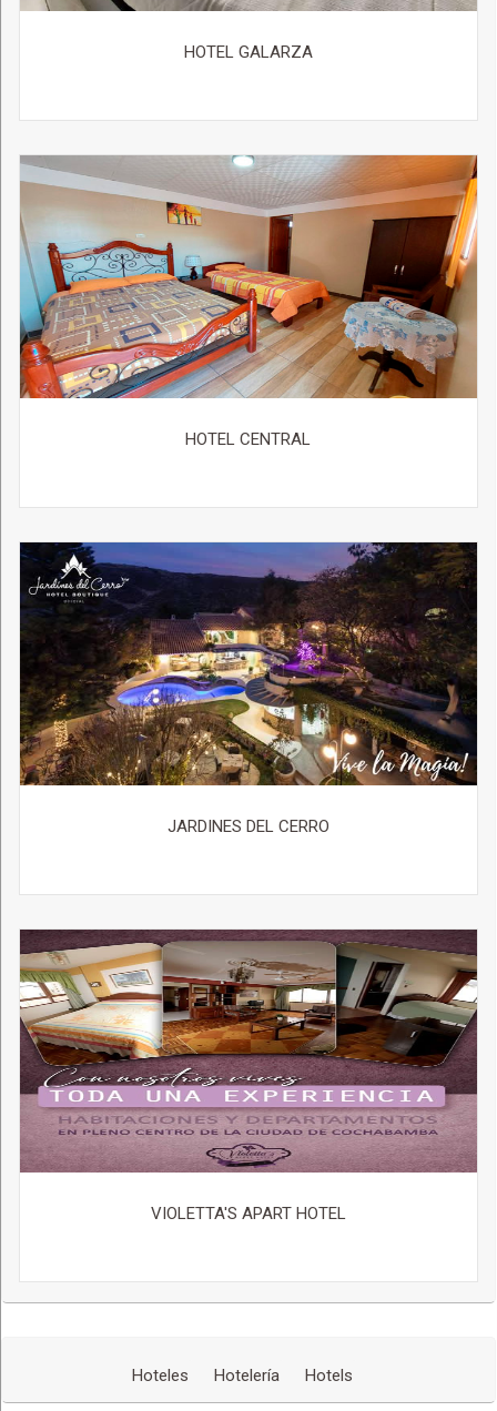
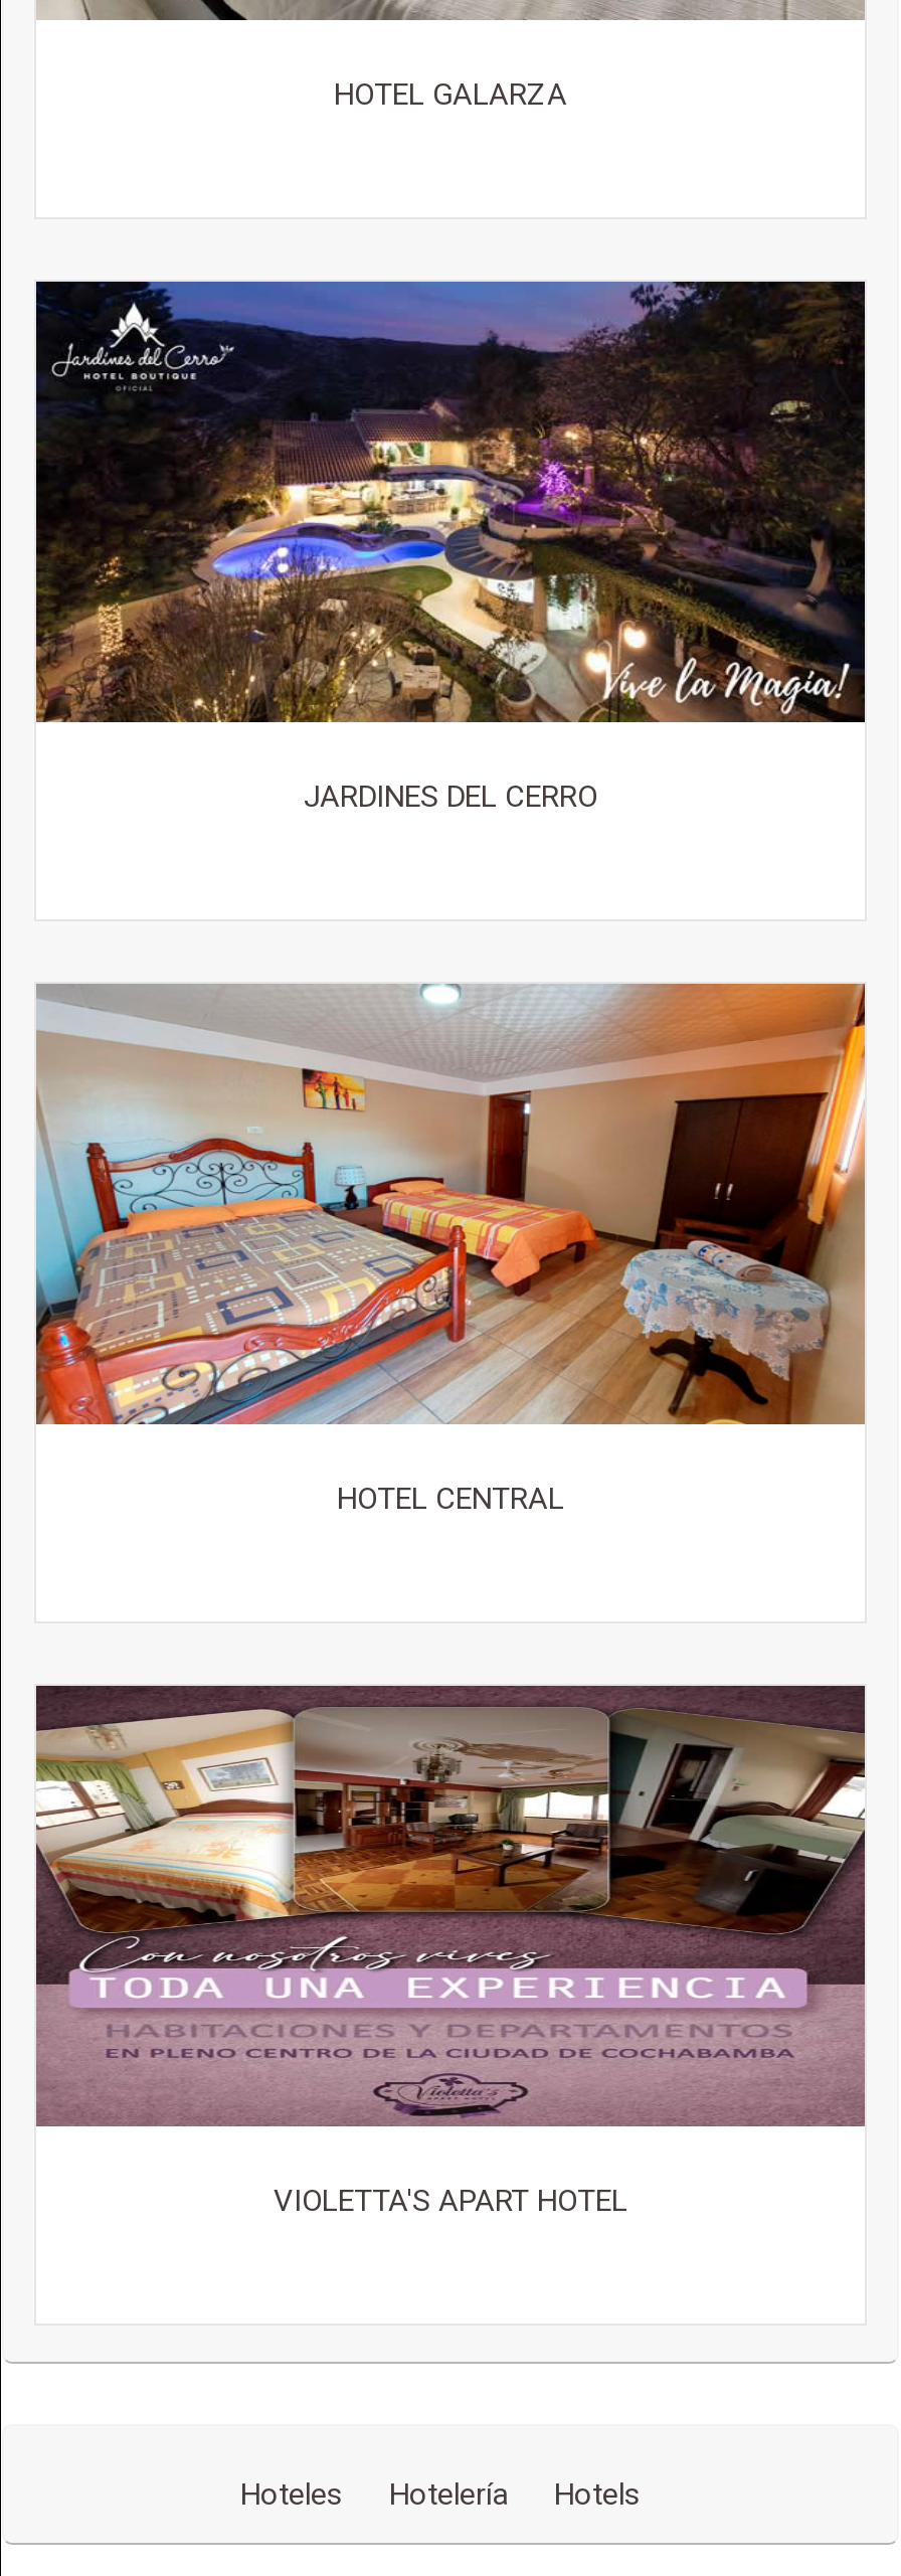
moved [18,154,479,449] -> [32,982,869,1516]: [image] | HOTEL CENTRAL
moved [20,541,478,836] -> [34,280,865,814]: [image] | JARDINES DEL CERRO

